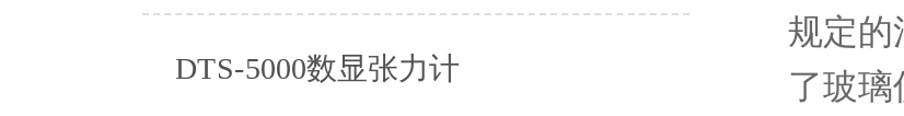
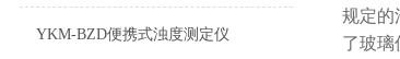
[175,53,460,85] DTS-5000数显张力计 -> [36,26,230,43] YKM-BZD便携式浊度测定仪

